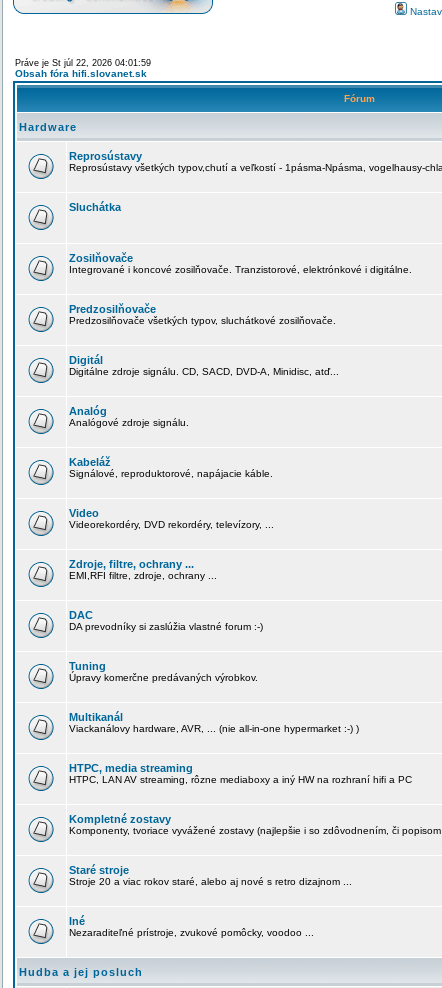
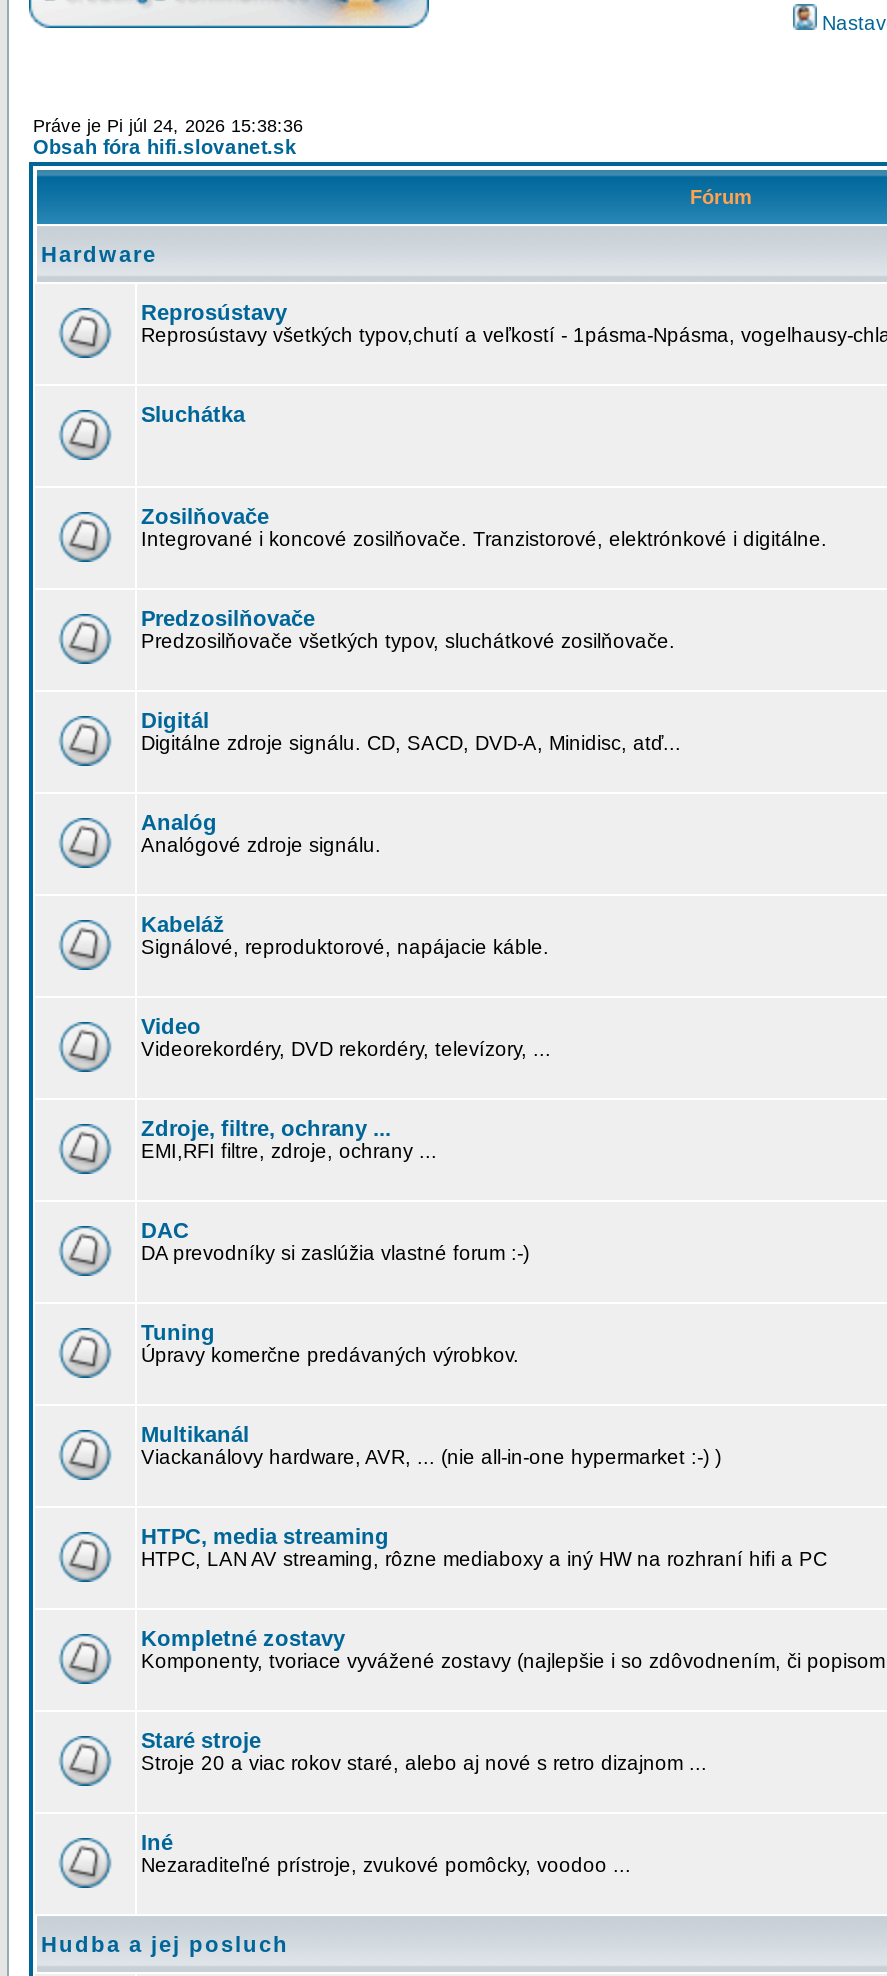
[15,58,151,68] Práve je St júl 22, 2026 04:01:59 -> [33,116,303,136] Práve je Pi júl 24, 2026 15:38:36

